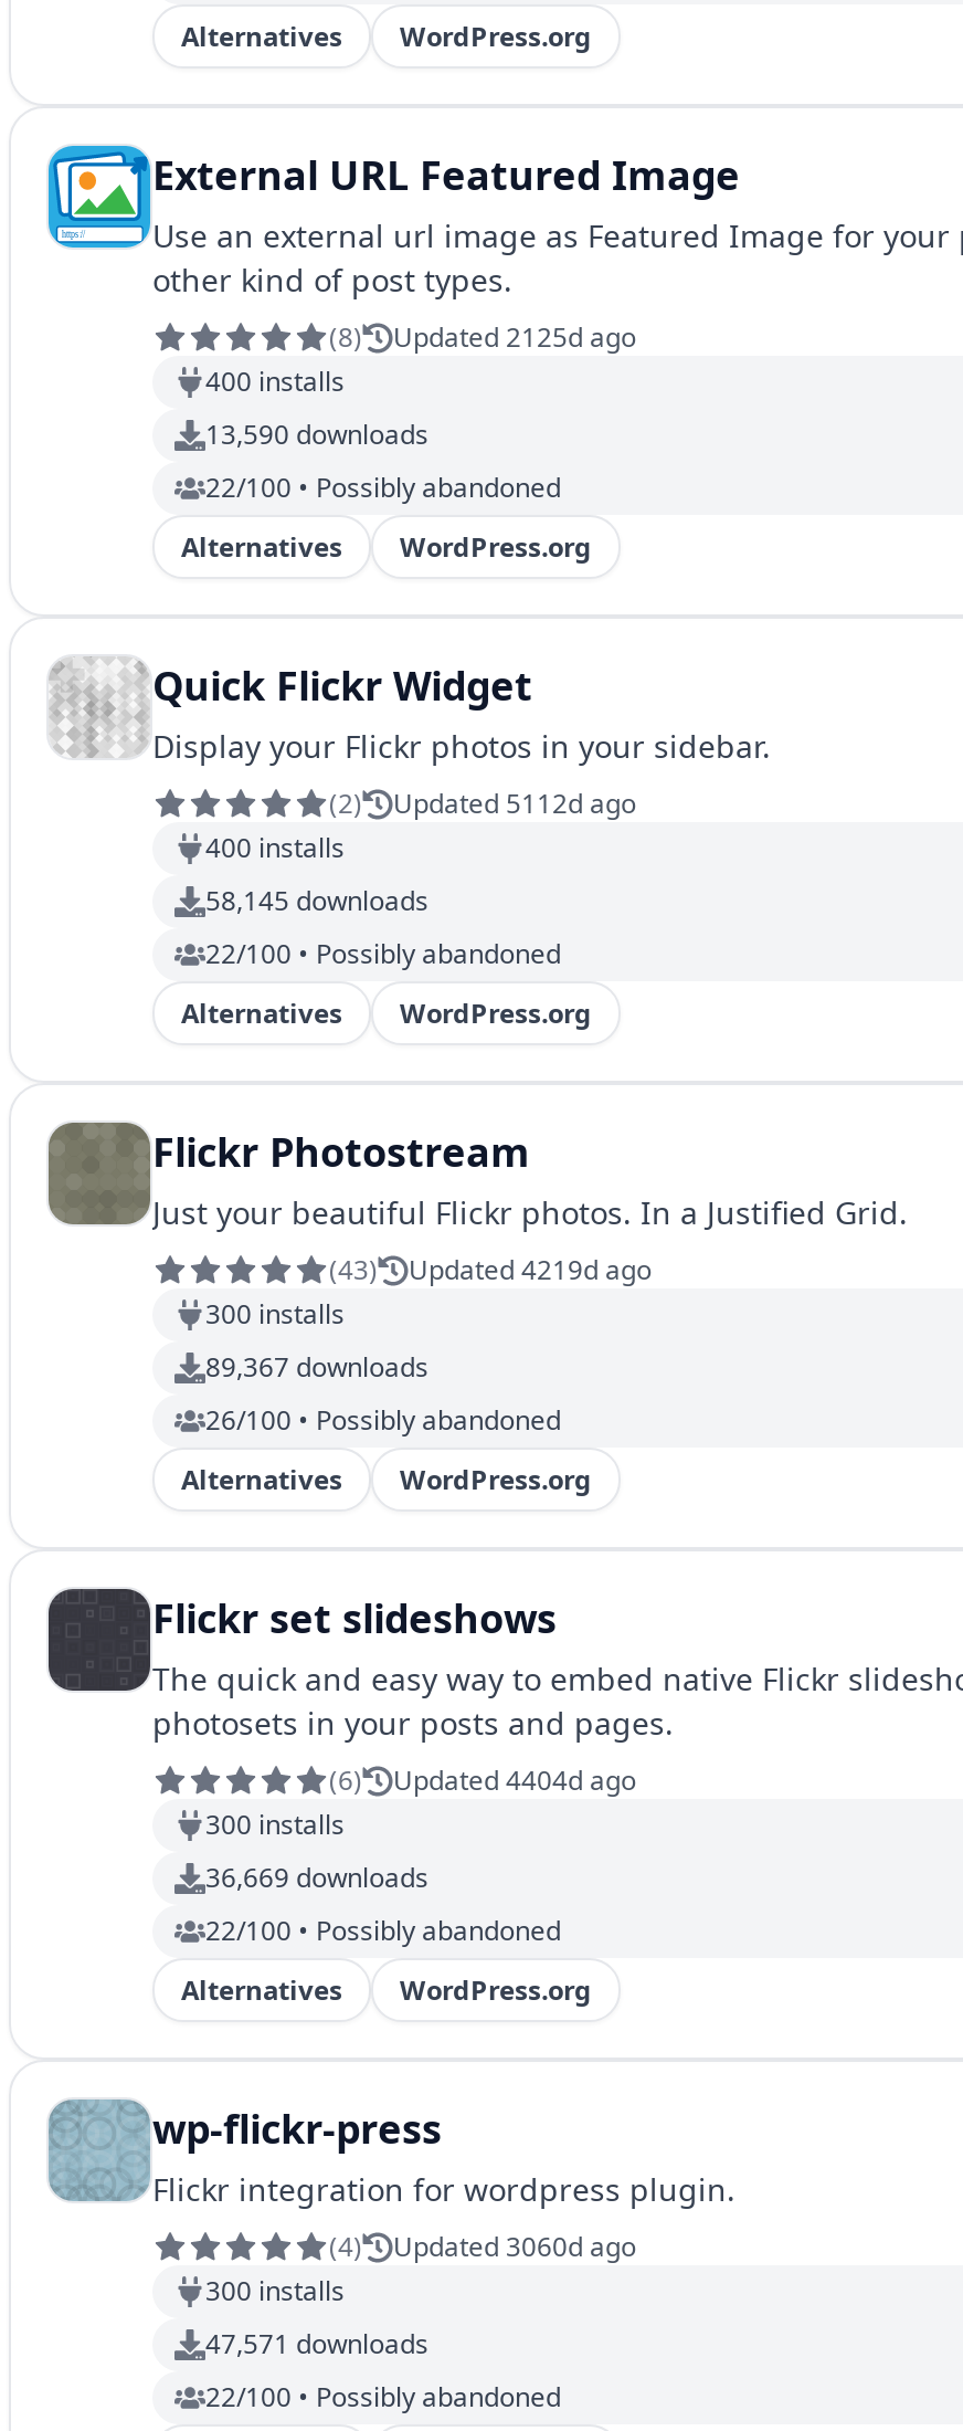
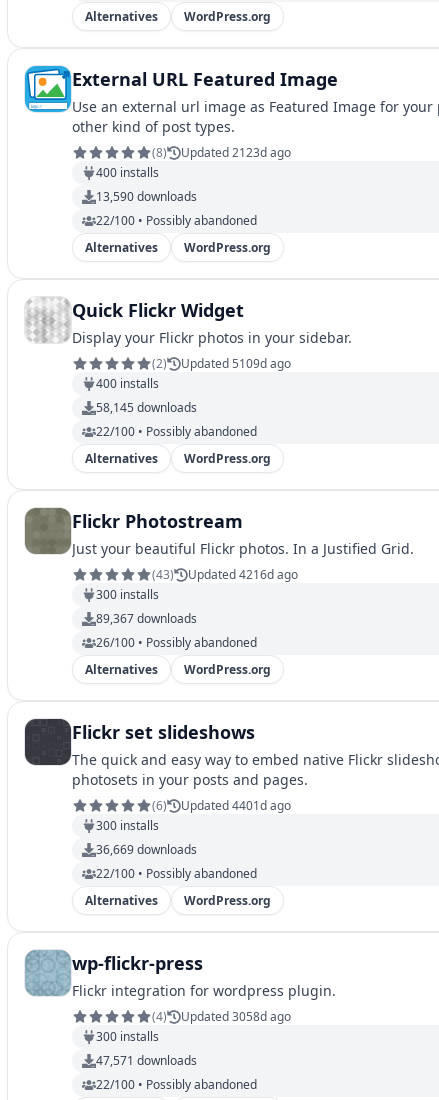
[329,318,636,356] (8) Updated 2125d ago -> [152,144,291,161] (8) Updated 2123d ago
[329,785,636,822] (2) Updated 5112d ago -> [152,355,291,372] (2) Updated 5109d ago
[329,1251,652,1288] (43) Updated 4219d ago -> [152,566,298,583] (43) Updated 4216d ago
[329,1761,636,1799] (6) Updated 4404d ago -> [152,797,291,814] (6) Updated 4401d ago
[329,2228,636,2265] (4) Updated 3060d ago -> [152,1008,291,1025] (4) Updated 3058d ago

